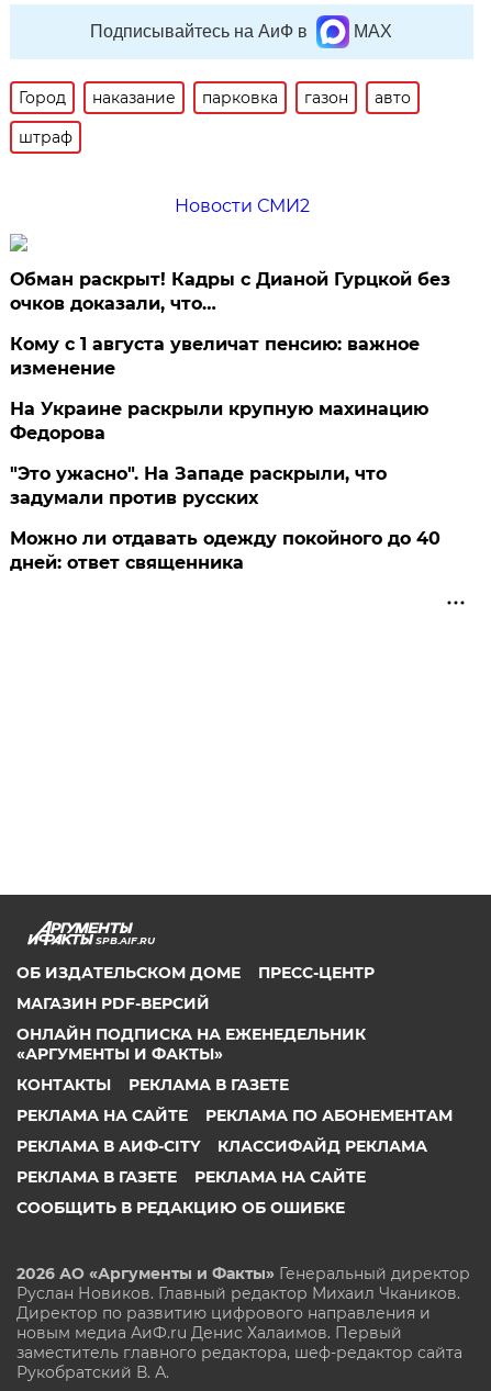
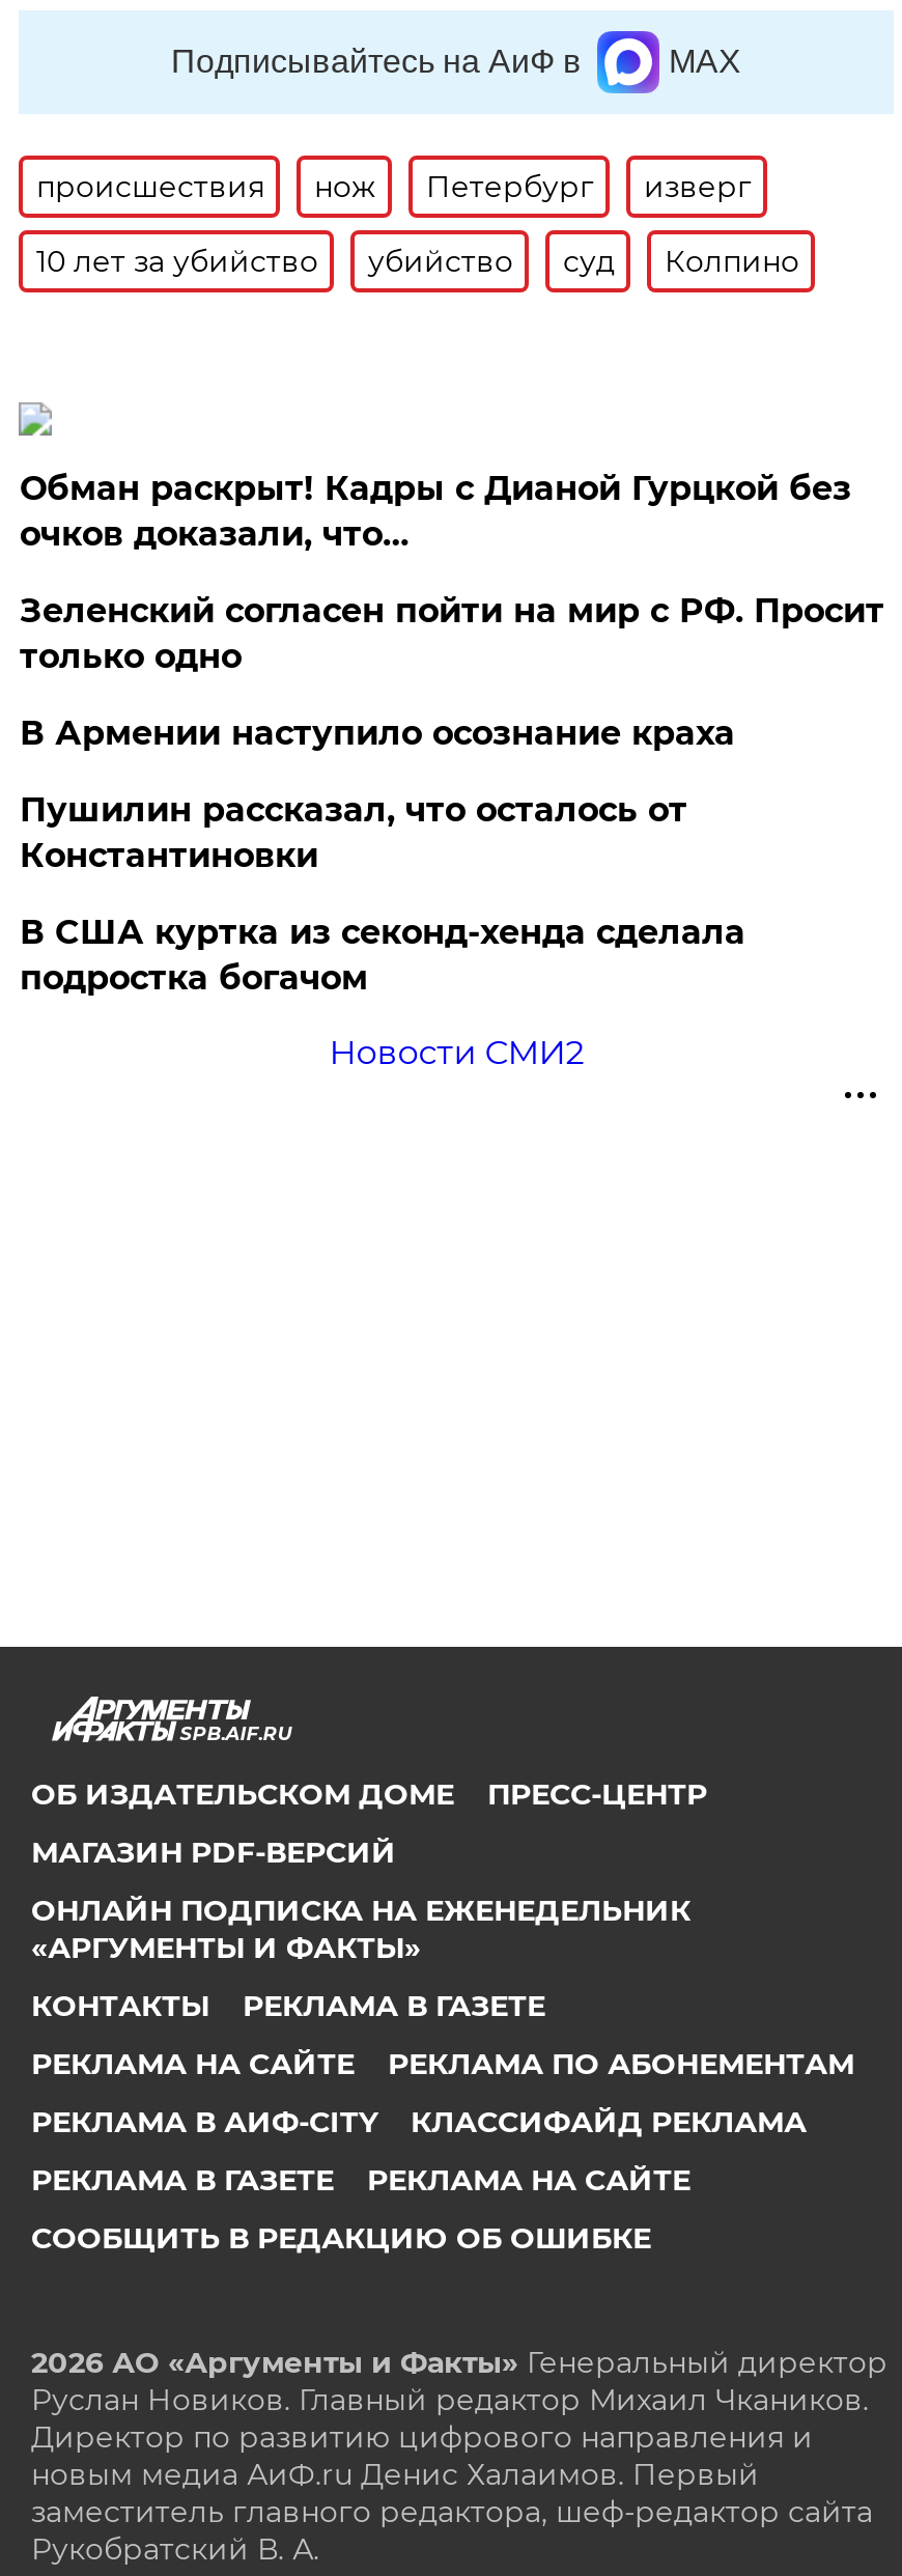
[19,88,411,216] Город | наказание | парковка | газон | авто | штраф | Новости СМИ2 -> [36,168,799,280] происшествия | нож | Петербург | изверг | 10 лет за убийство | убийство | суд | Колпино
[10,334,441,573] Кому с 1 августа увеличат пенсию: важное | изменение | На Украине раскрыли крупную махинацию | Федорова | "Это ужасно". На Западе раскрыли, что | задумали против русских | Можно ли отдавать одежду покойного до 40 | дней: ответ священника -> [19,591,884,1072] Зеленский согласен пойти на мир с РФ. Просит | только одно | В Армении наступило осознание краха | Пушилин рассказал, что осталось от | Константиновки | В США куртка из секонд-хенда сделала | подростка богачом | Новости СМИ2

